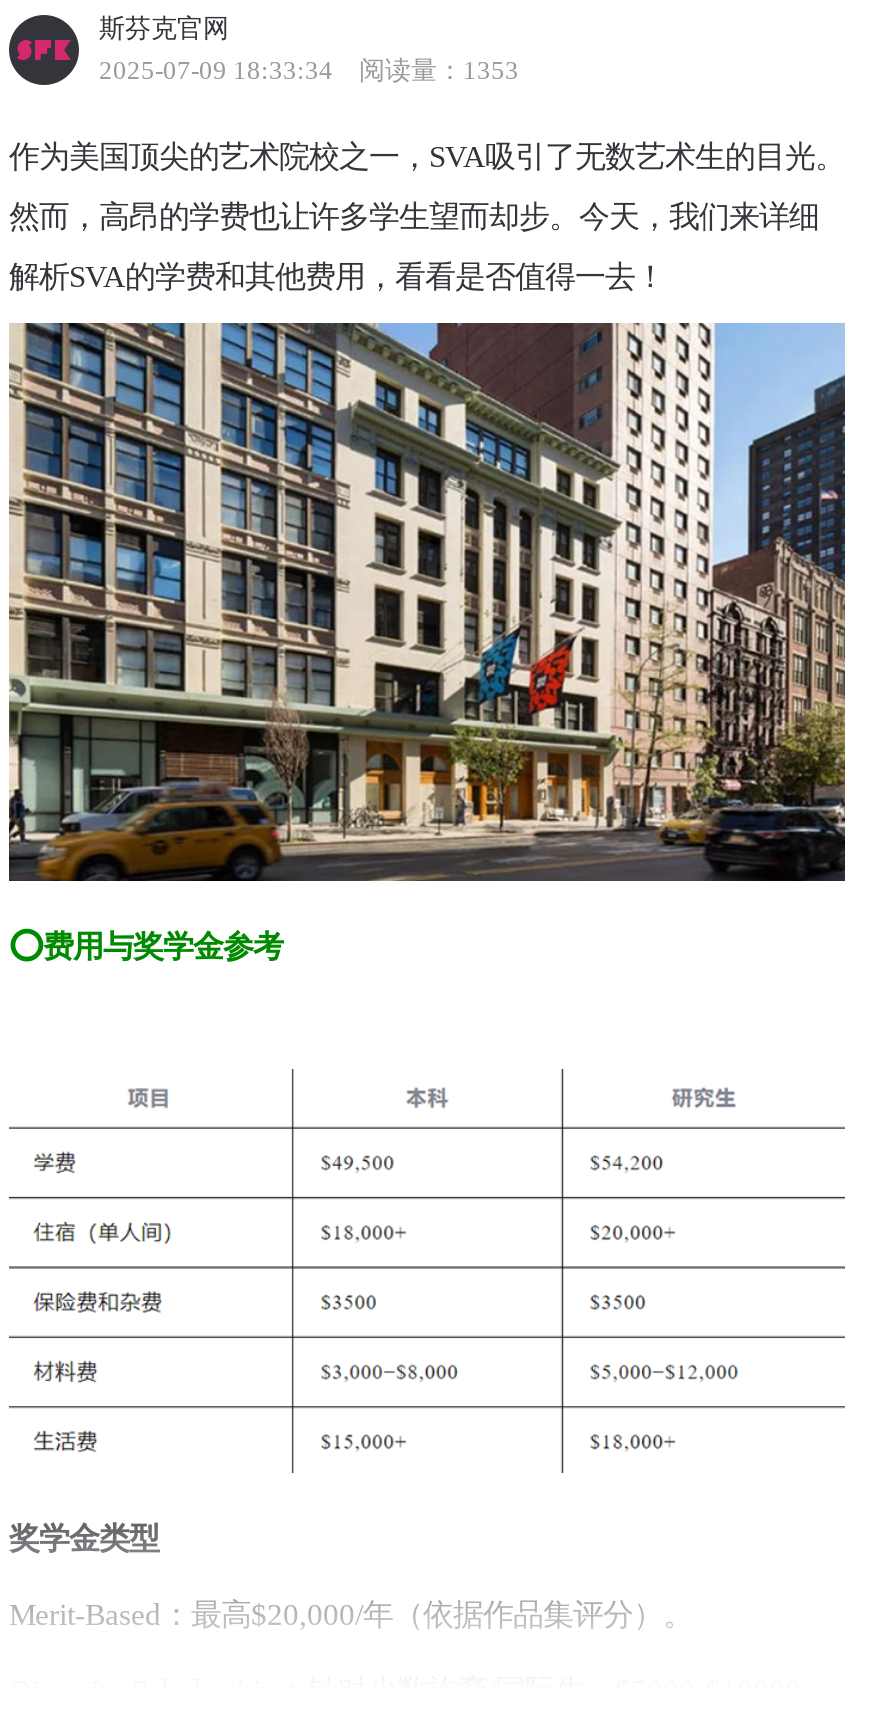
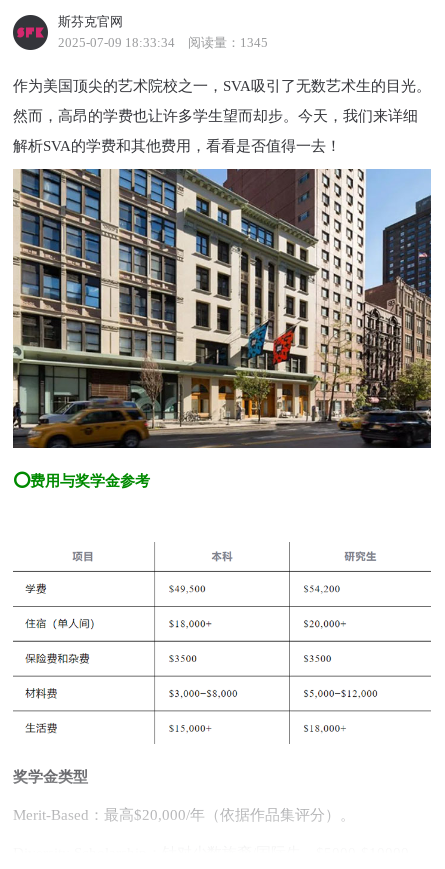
[99,55,519,85] 2025-07-09 18:33:34 阅读量：1353 -> [58,35,268,50] 2025-07-09 18:33:34 阅读量：1345

